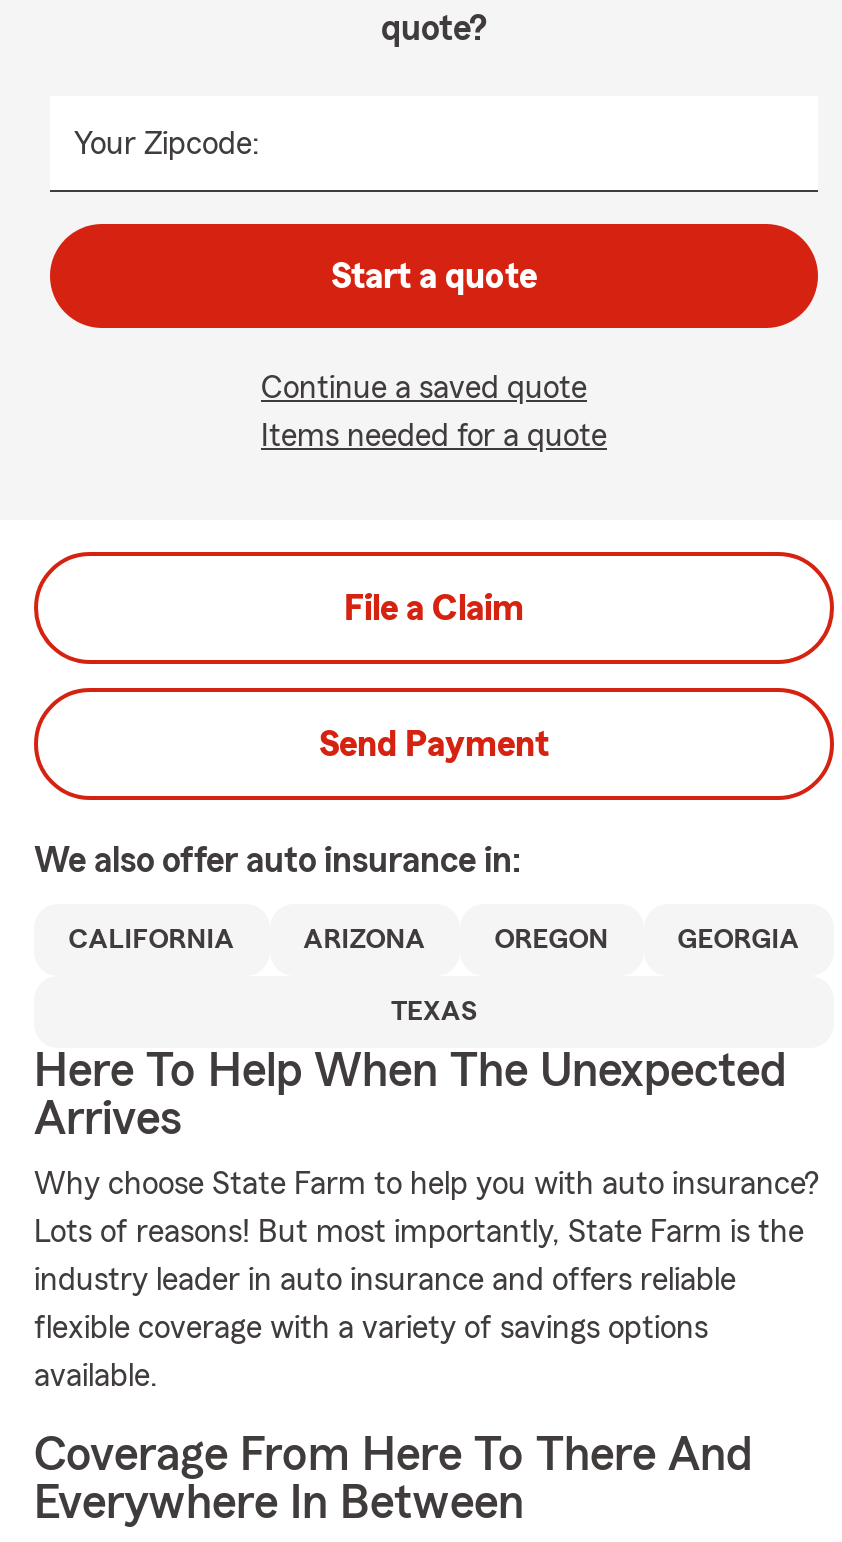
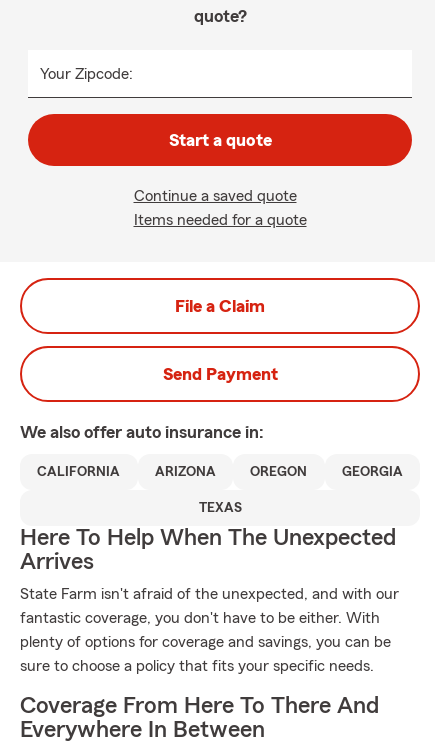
[34,1168,820,1392] Why choose State Farm to help you with auto insurance? | Lots of reasons! But most importantly, State Farm is the | industry leader in auto insurance and offers reliable | flexible coverage with a variety of savings options | available. -> [20,586,399,674] State Farm isn't afraid of the unexpected, and with our | fantastic coverage, you don't have to be either. With | plenty of options for coverage and savings, you can be | sure to choose a policy that fits your specific needs.

